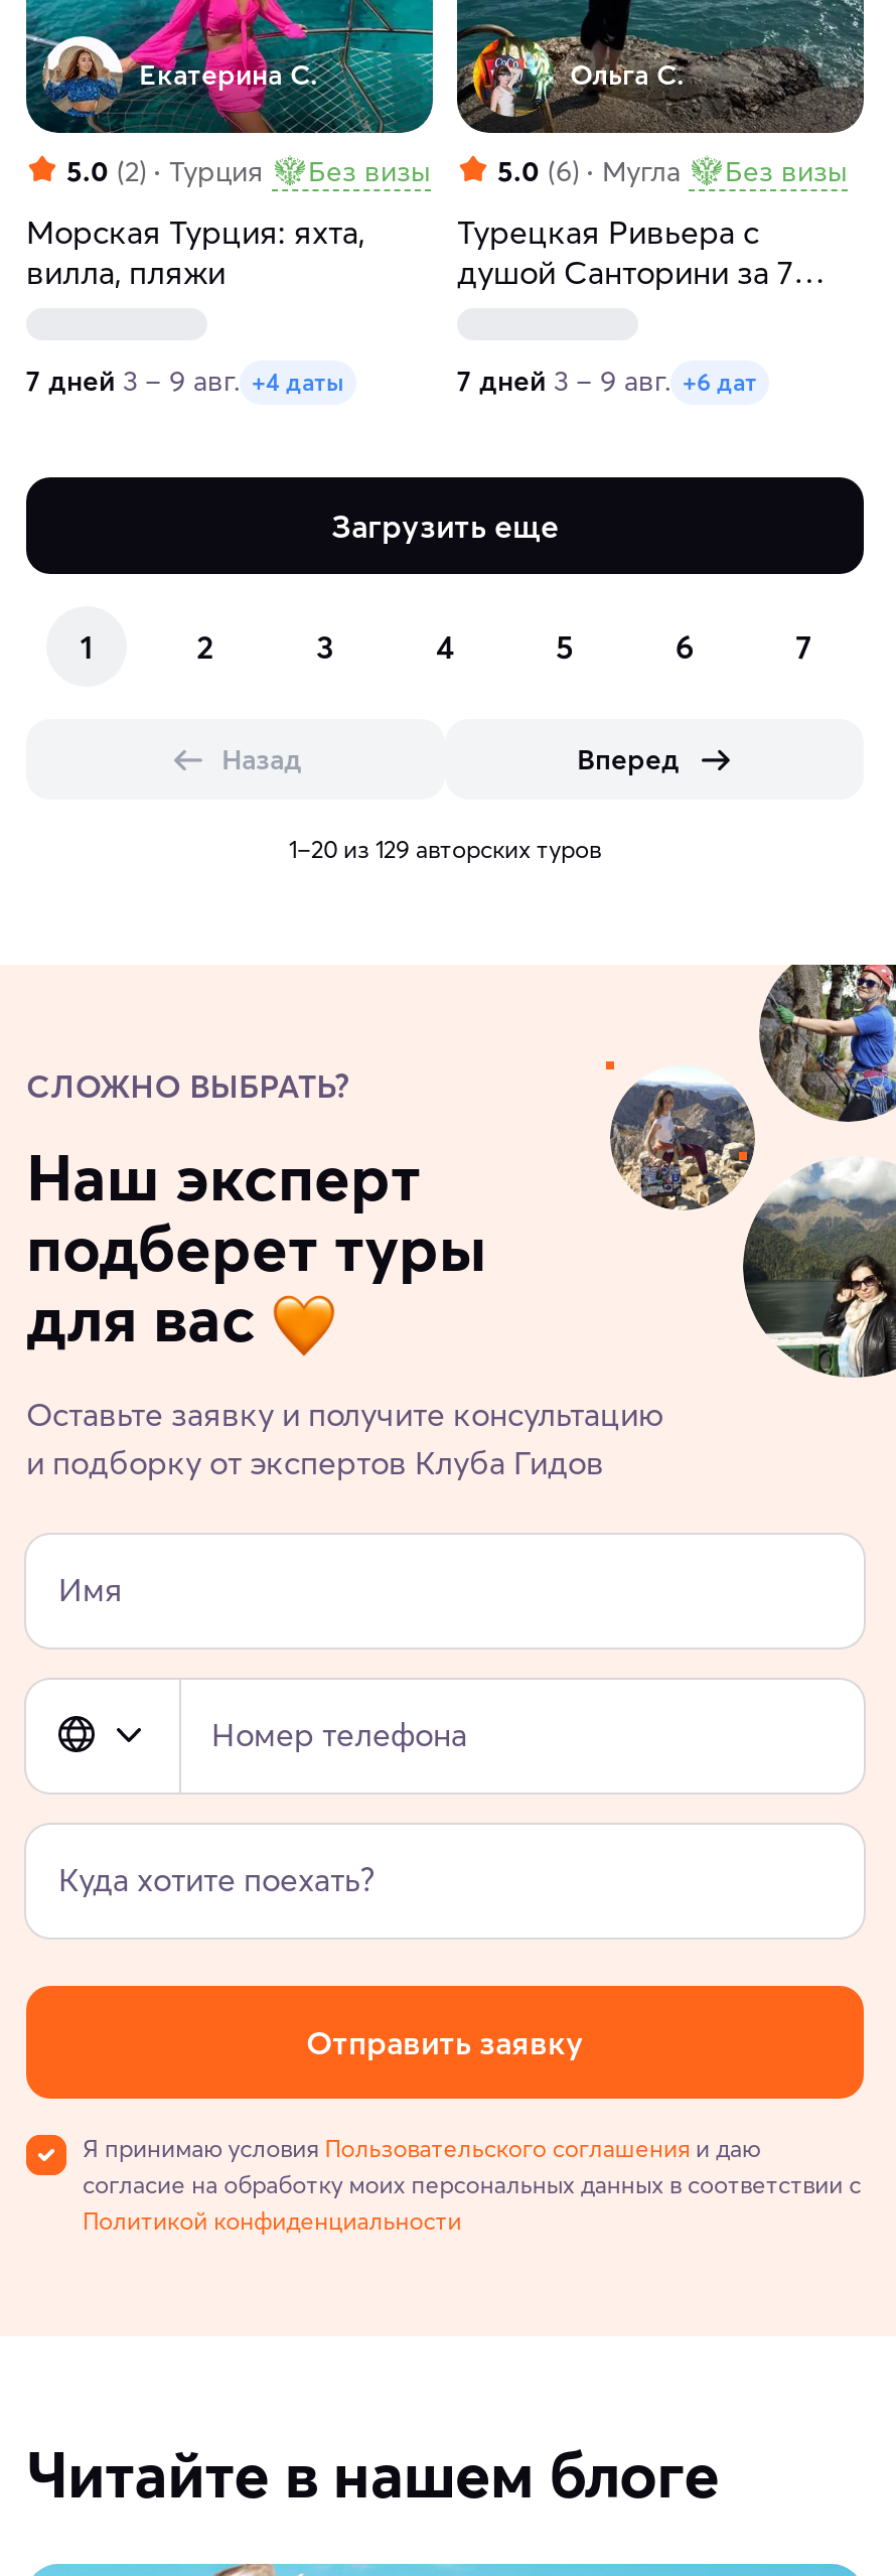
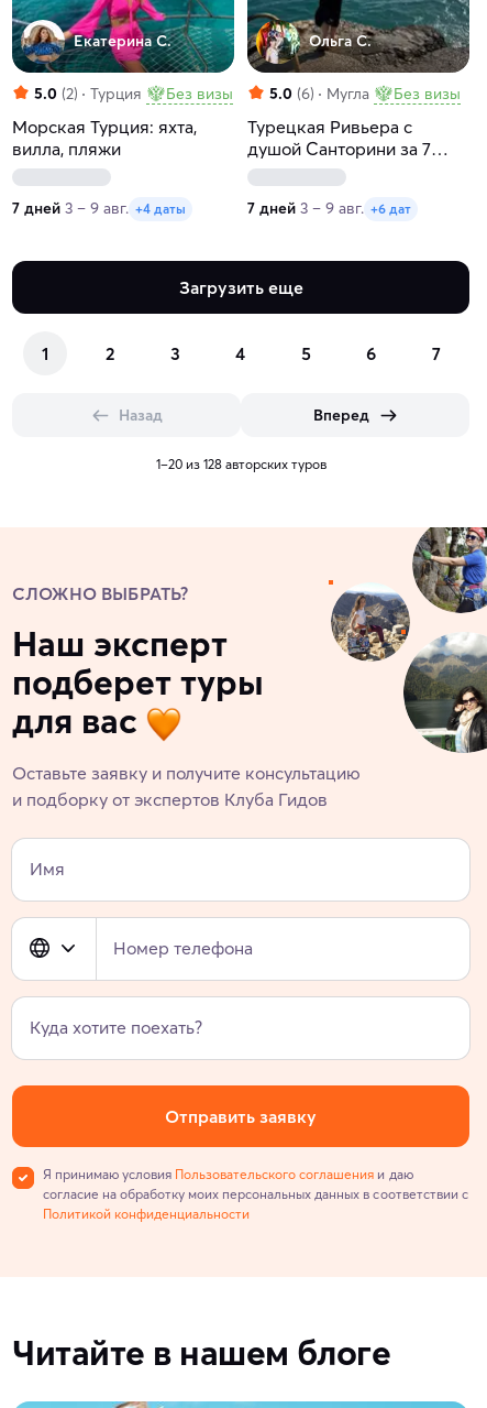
[289,833,601,863] 1–20 из 129 авторских туров -> [156,455,326,472] 1–20 из 128 авторских туров

